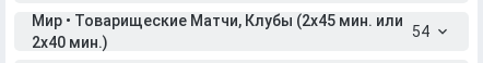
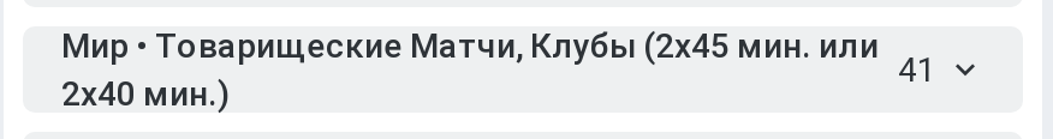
[412,23,429,40] 54 -> [898,50,936,89] 41

